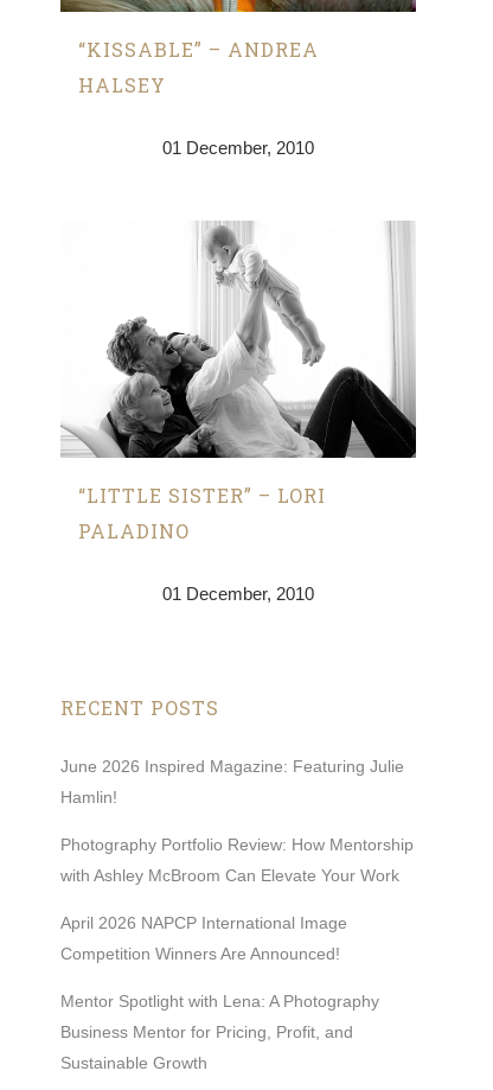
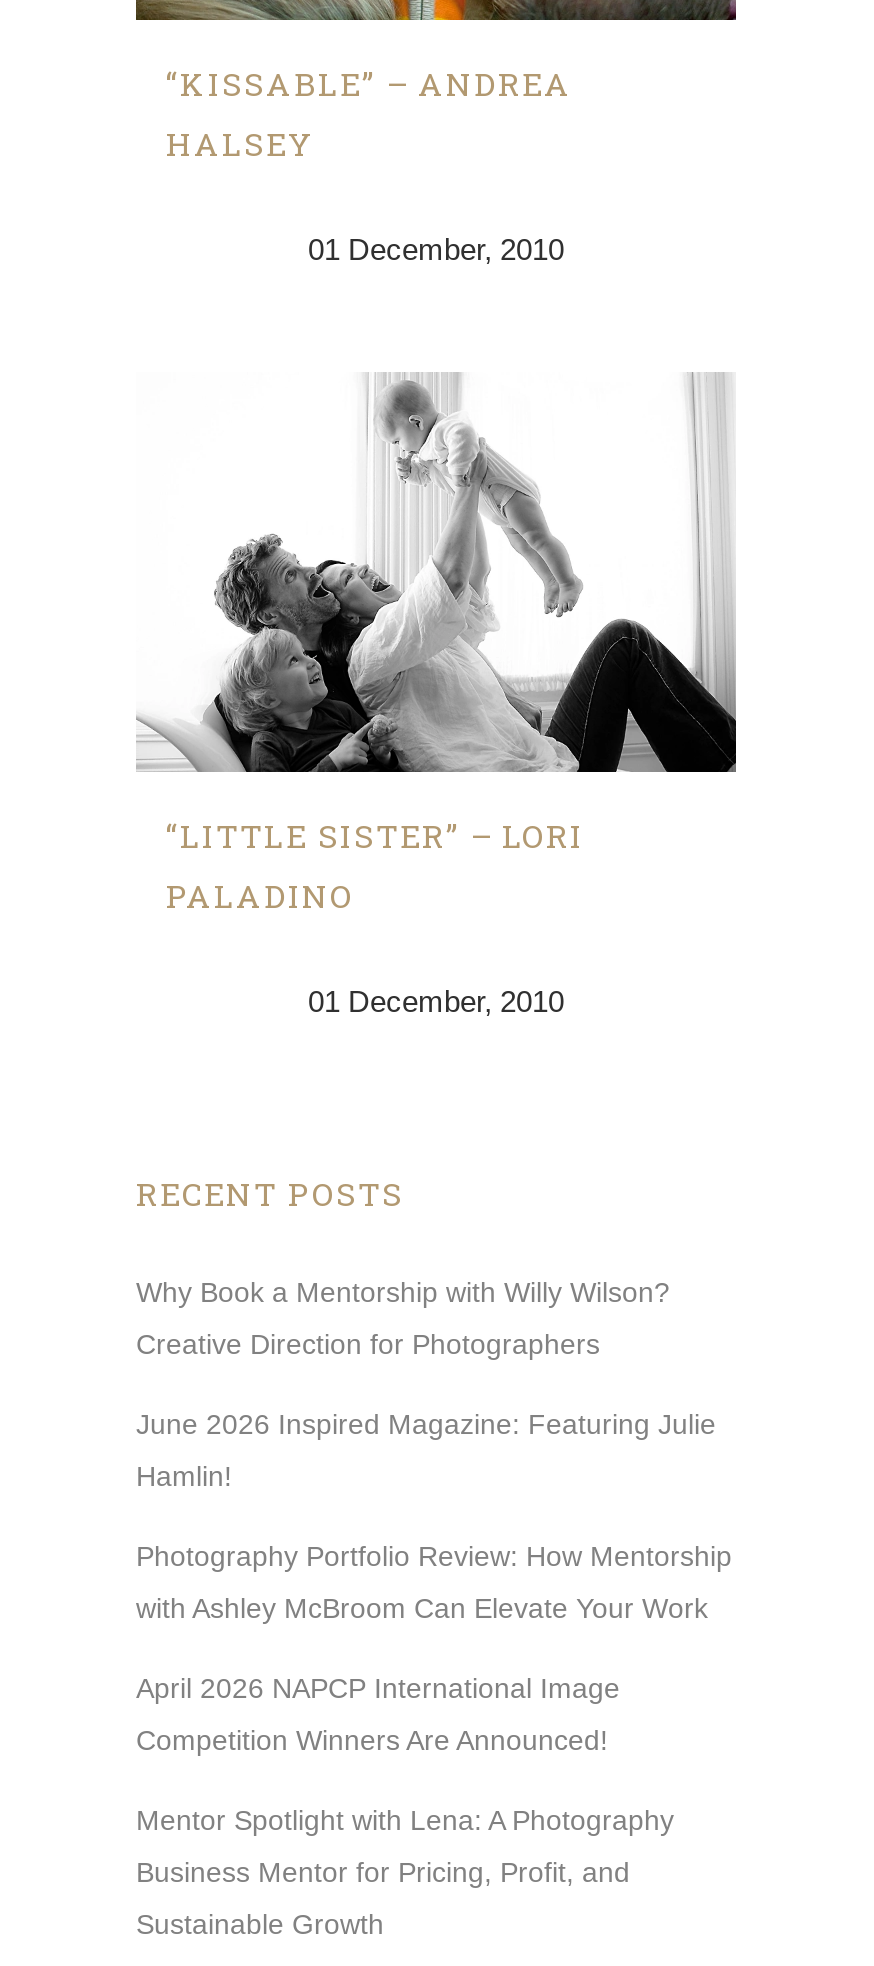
none -> [136,1276,670,1360] Why Book a Mentorship with Willy Wilson? | Creative Direction for Photographers

